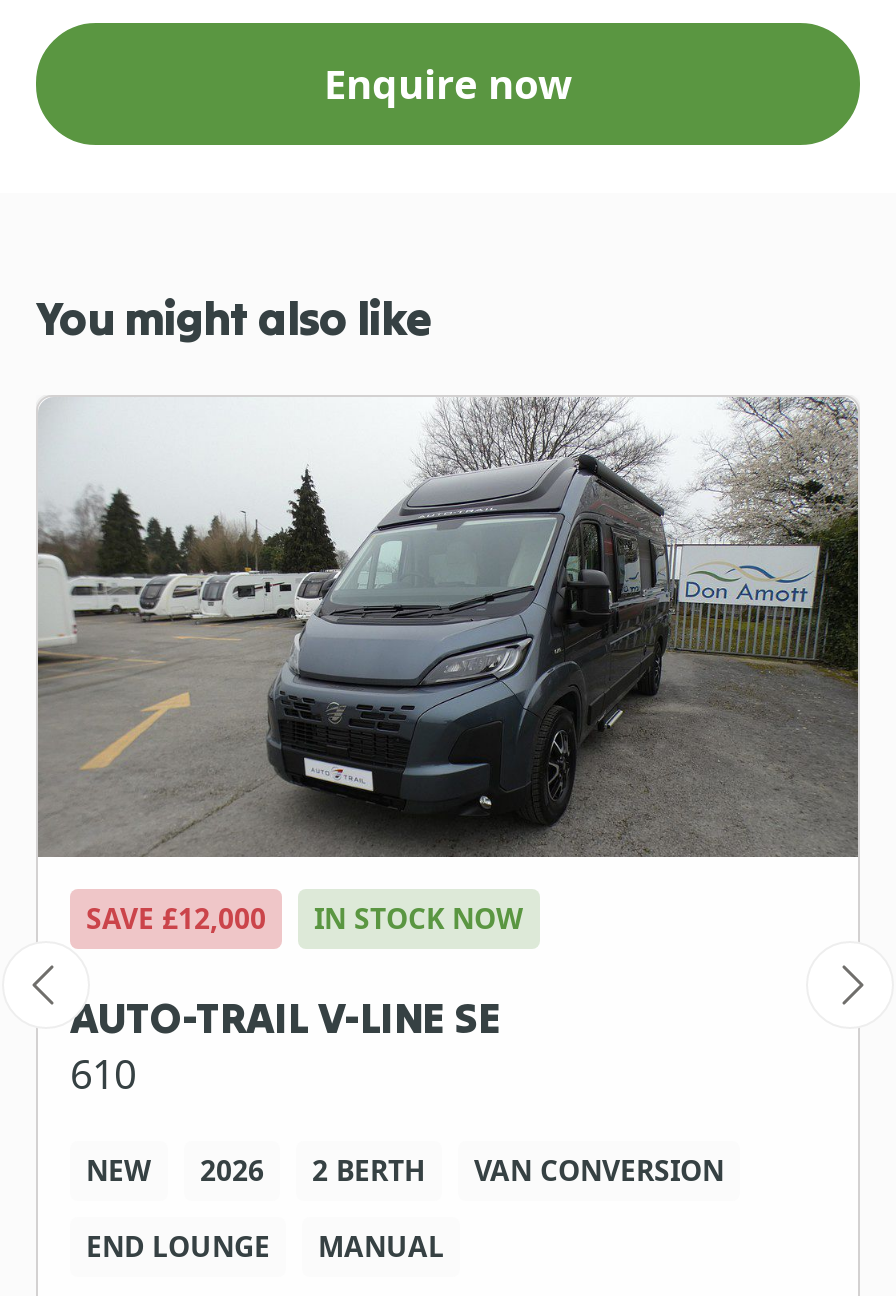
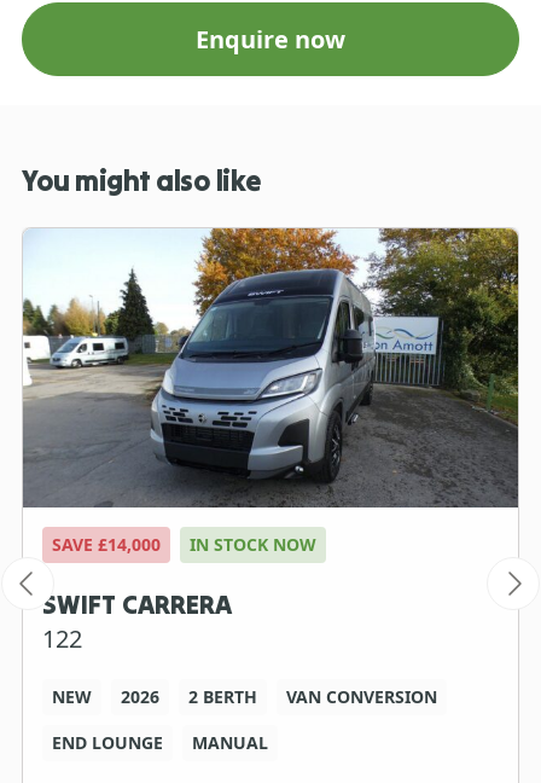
[36,396,860,937] [image] | SAVE £12,000 IN STOCK NOW -> [23,227,518,555] [image] | SAVE £14,000 IN STOCK NOW
[70,989,500,1101] AUTO-TRAIL V-LINE SE | 610 -> [42,587,232,655] SWIFT CARRERA | 122

